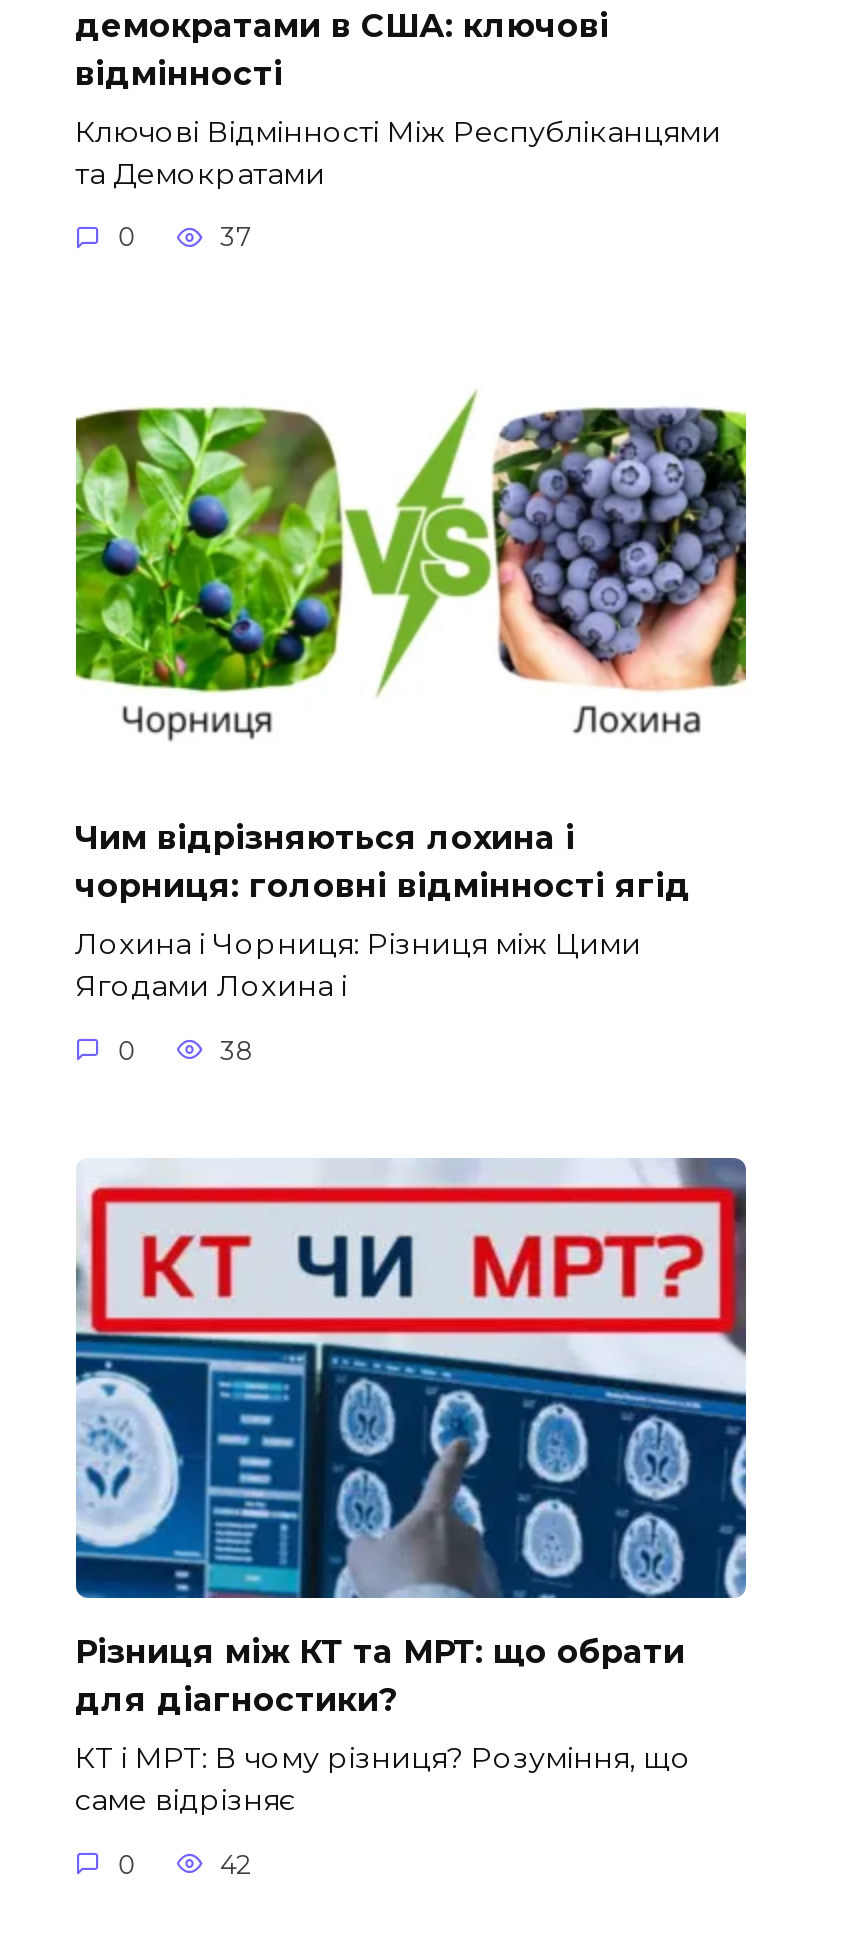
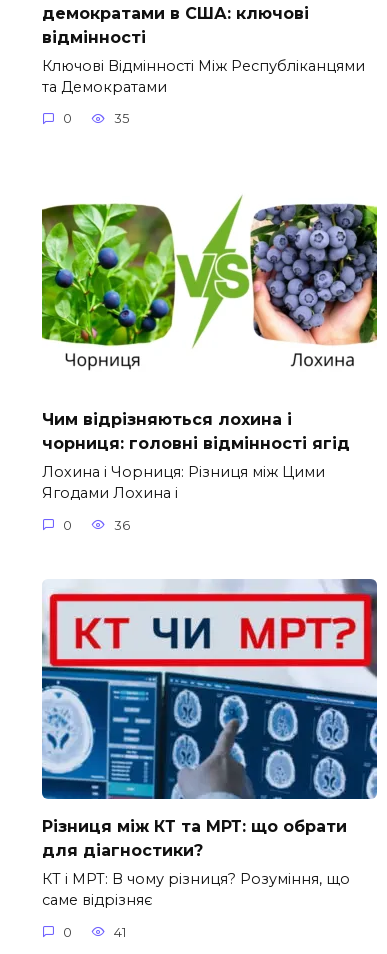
[220,222,250,252] 37 -> [114,111,129,126] 35
[220,1036,254,1066] 38 -> [114,518,130,533] 36
[220,1849,250,1879] 42 -> [114,925,126,940] 41

